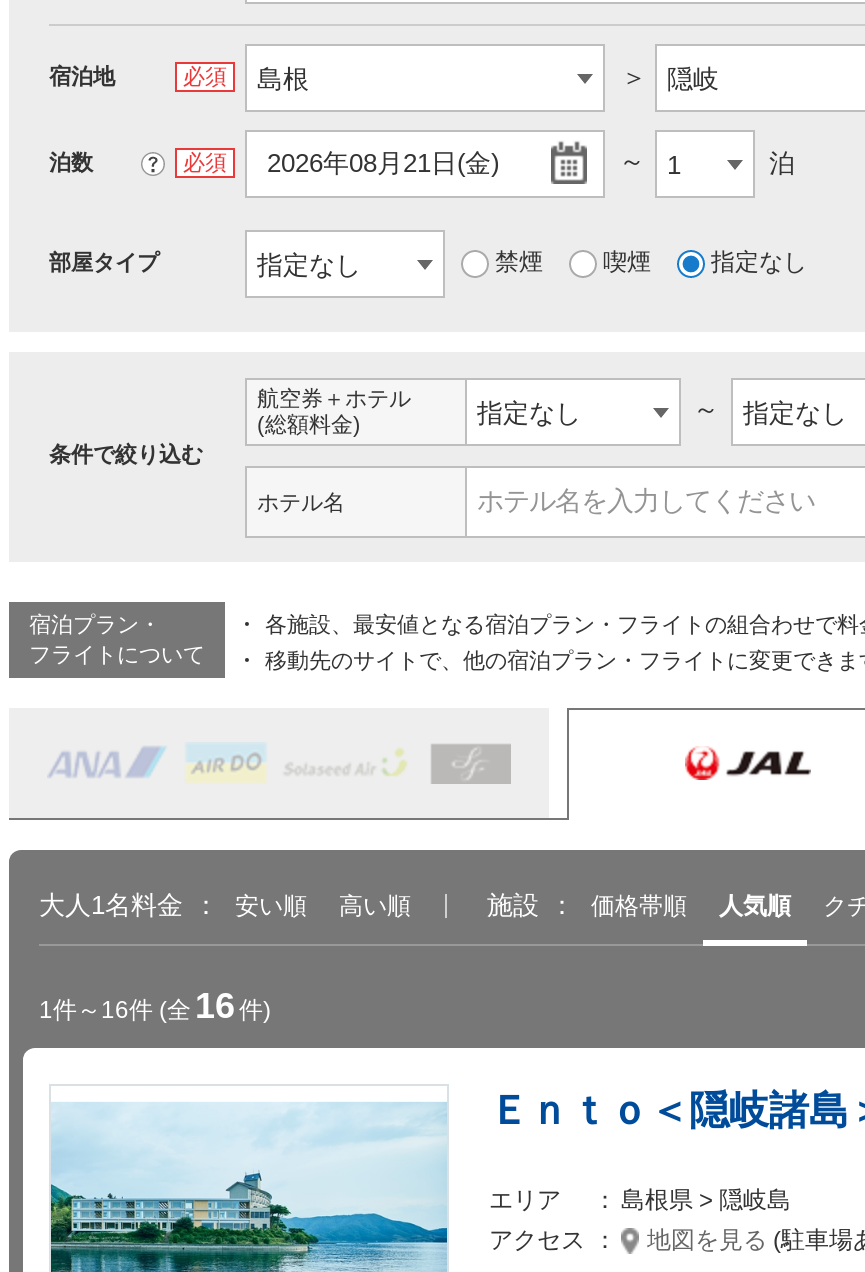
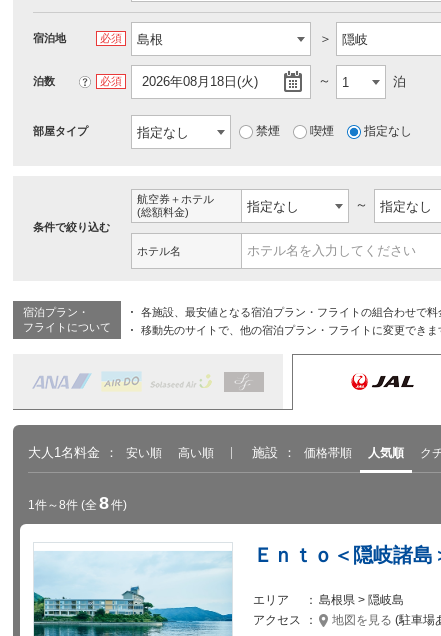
[267,148,499,178] 2026年08月21日(金) -> [142,74,258,89] 2026年08月18日(火)
[39,986,271,1026] 1件～16件(全 16 件) -> [28,493,127,513] 1件～8件(全 8 件)

